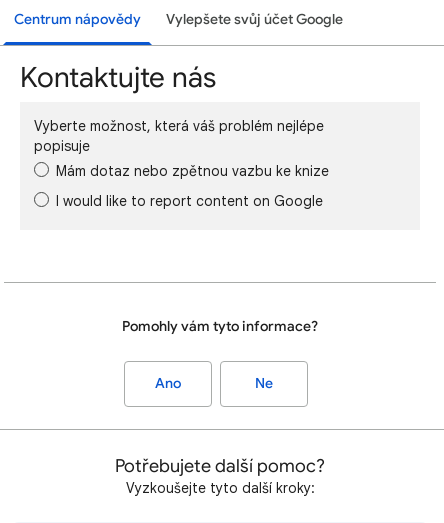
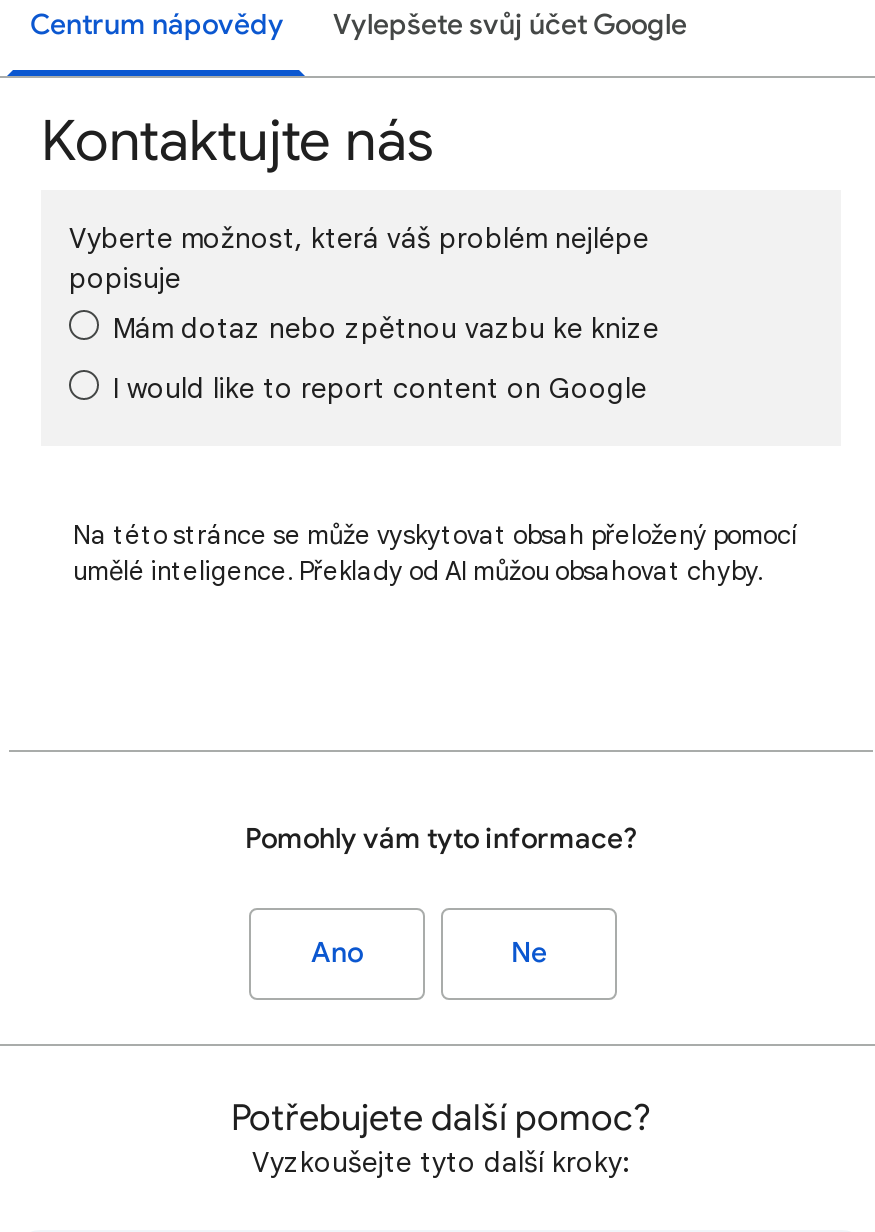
none -> [73,518,797,588] Na této stránce se může vyskytovat obsah přeložený pomocí | umělé inteligence. Překlady od AI můžou obsahovat chyby.

